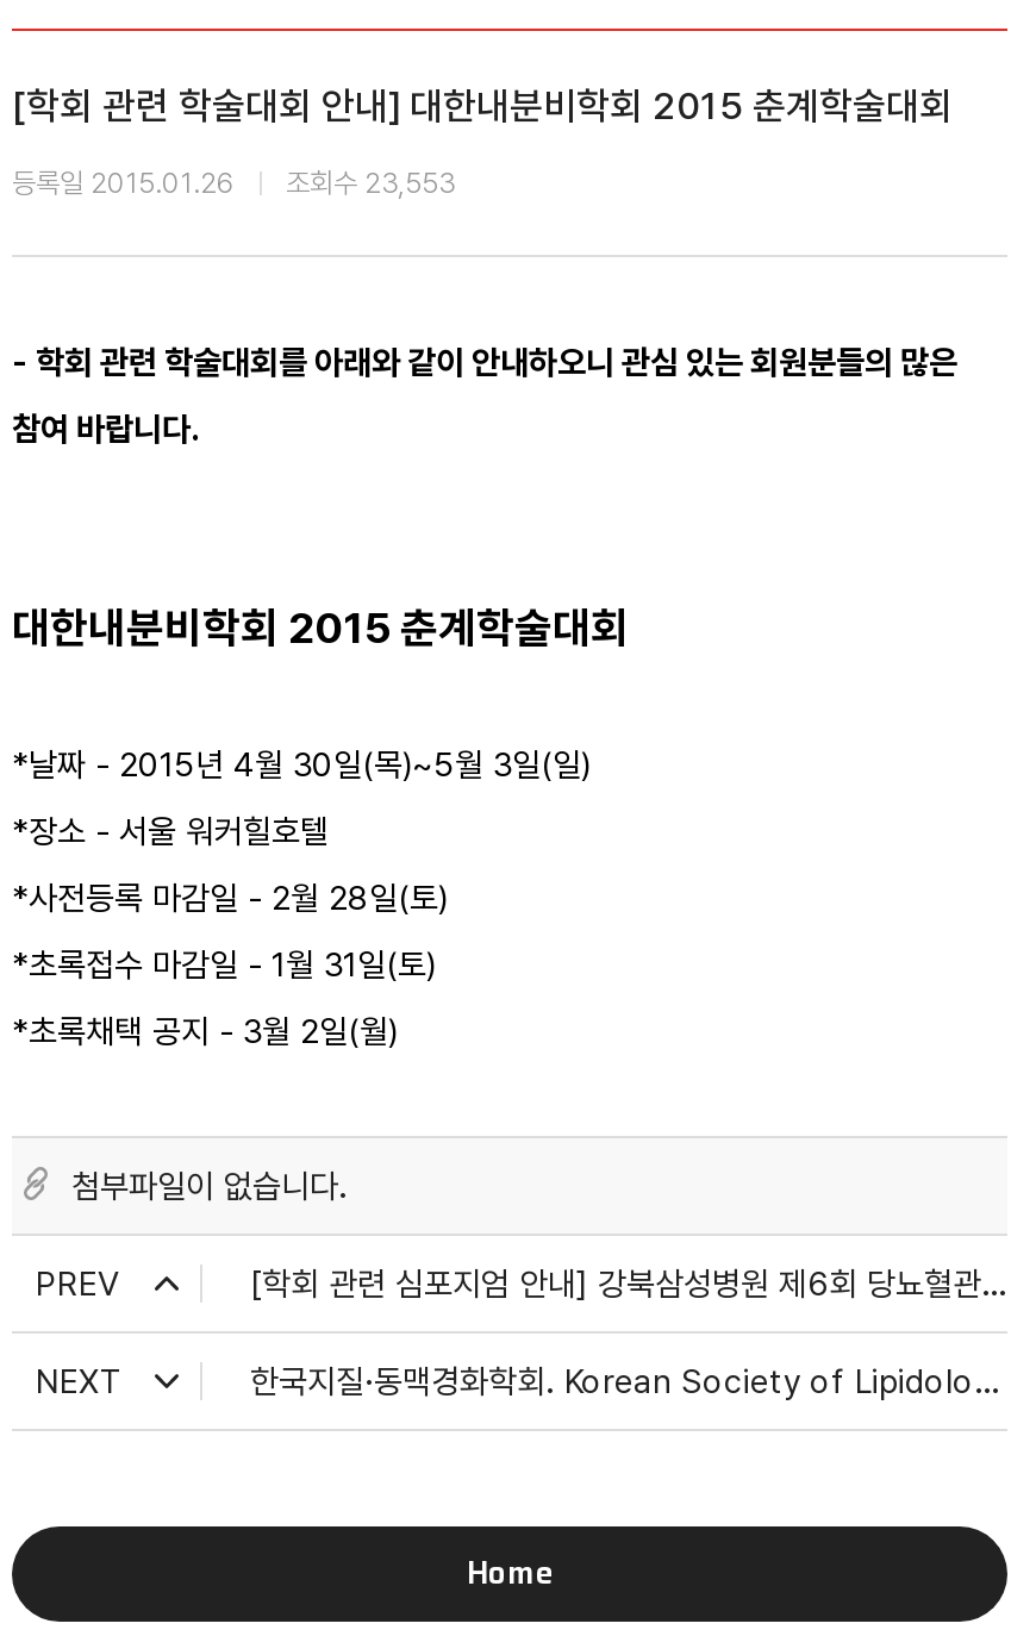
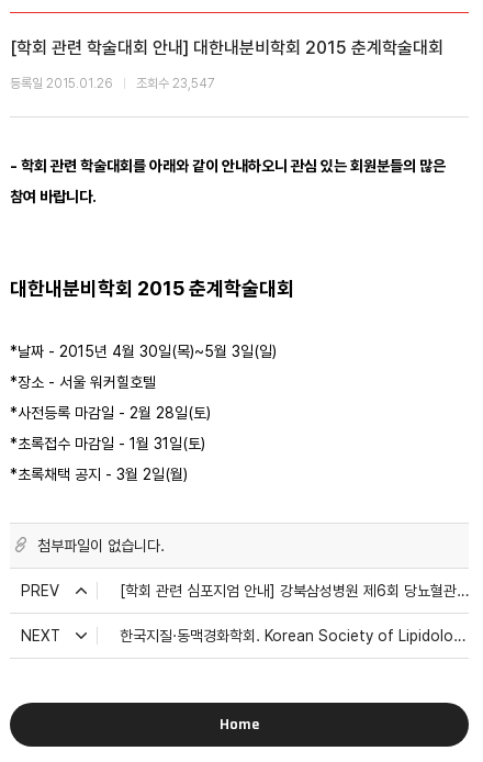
[12,167,455,200] 등록일 2015.01.26 조회수 23,553 -> [10,76,215,91] 등록일 2015.01.26 조회수 23,547

